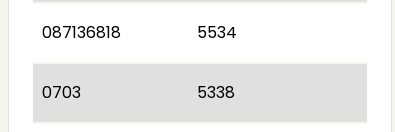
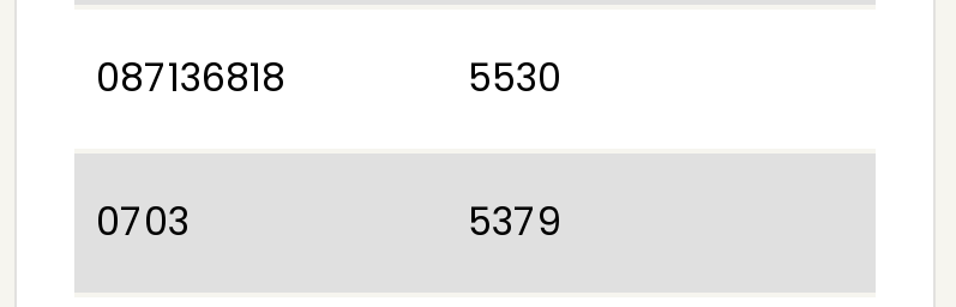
[197,21,237,44] 5534 -> [468,50,561,106] 5530
[197,81,235,104] 5338 -> [468,194,559,249] 5379

